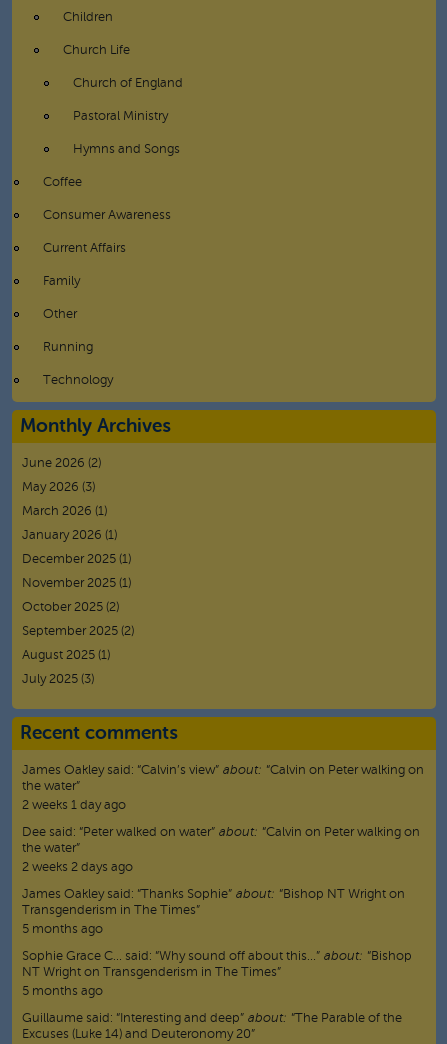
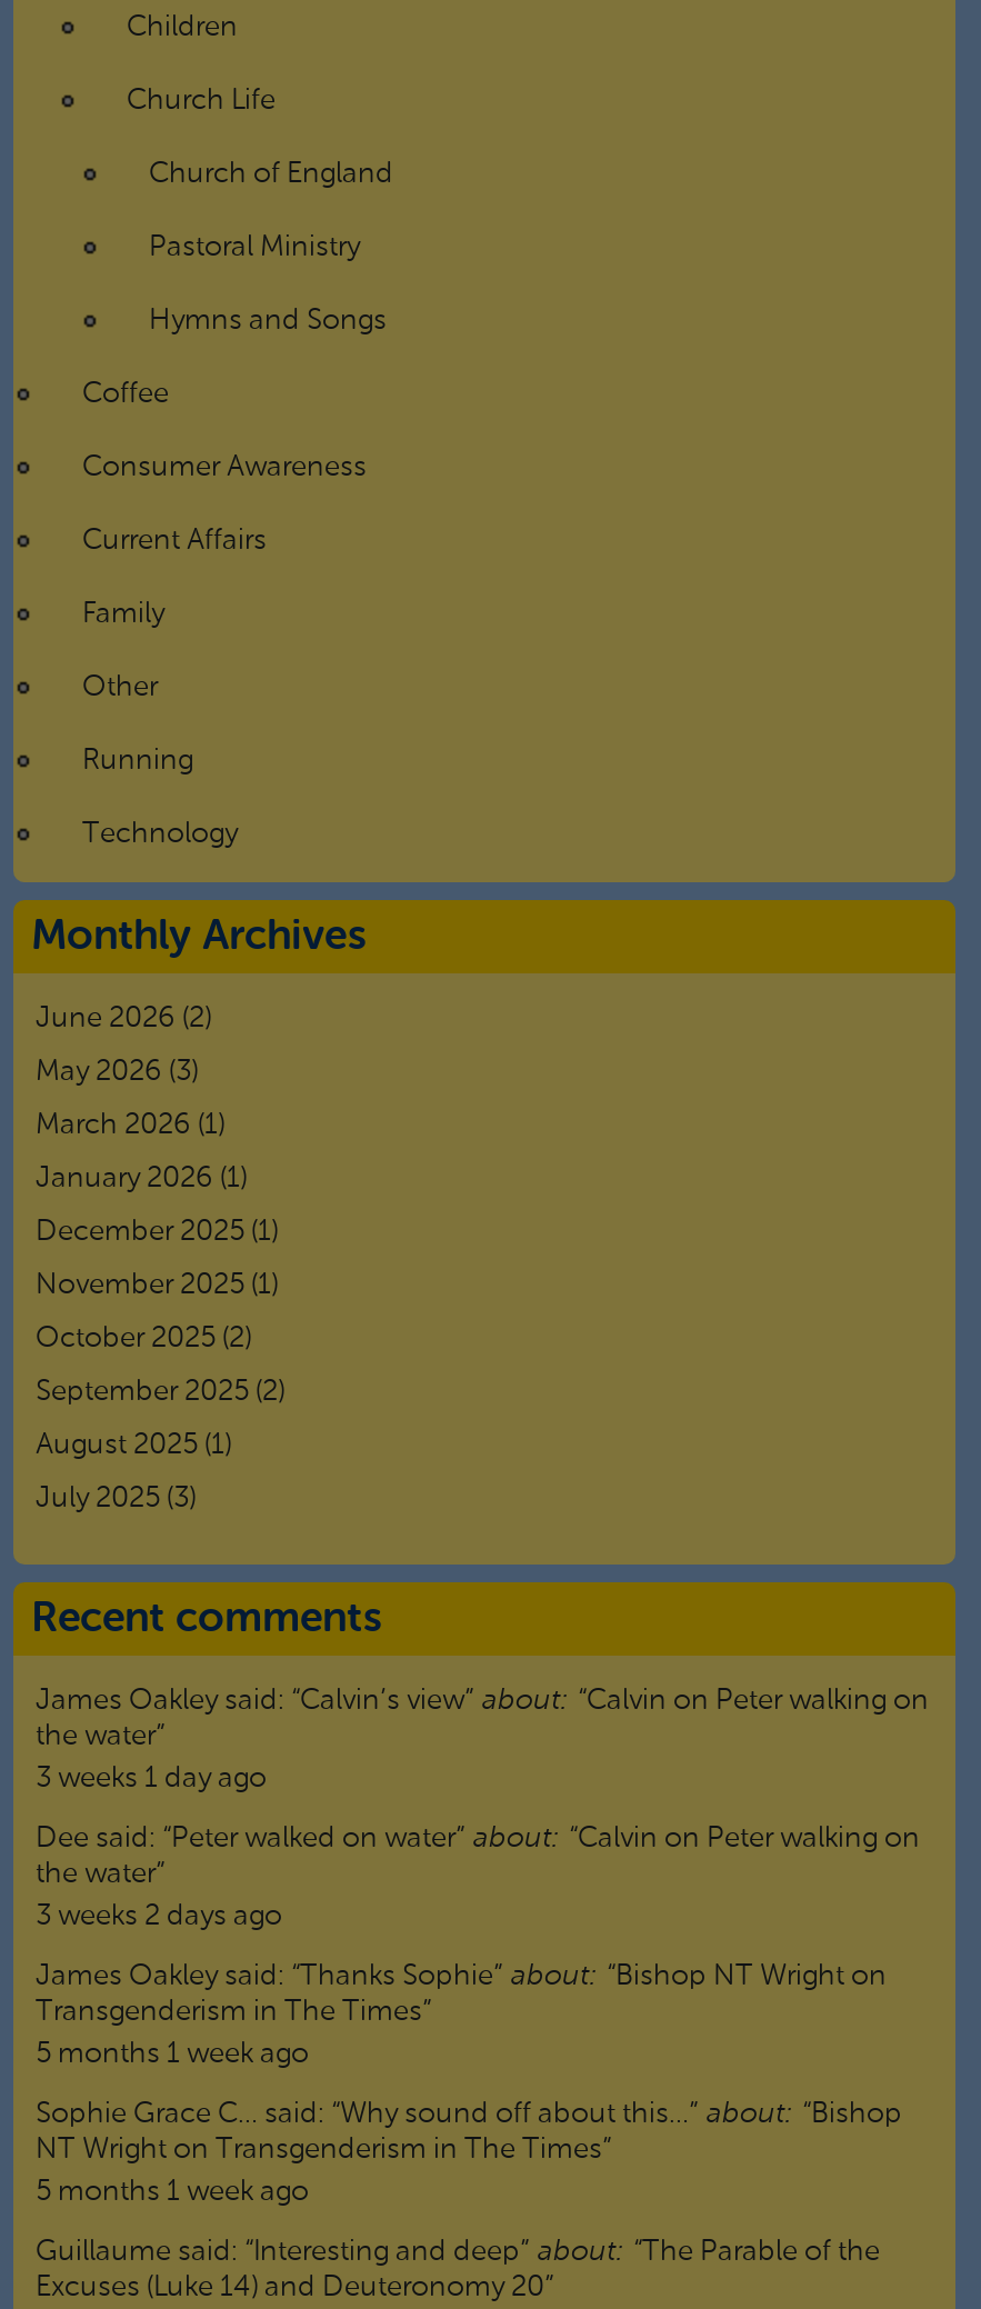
[22,799,126,812] 2 weeks 1 day ago -> [36,1765,267,1794] 3 weeks 1 day ago
[22,861,133,874] 2 weeks 2 days ago -> [36,1903,282,1932] 3 weeks 2 days ago
[22,923,103,936] 5 months ago -> [36,2041,309,2069] 5 months 1 week ago
[22,985,103,998] 5 months ago -> [36,2178,309,2207] 5 months 1 week ago

